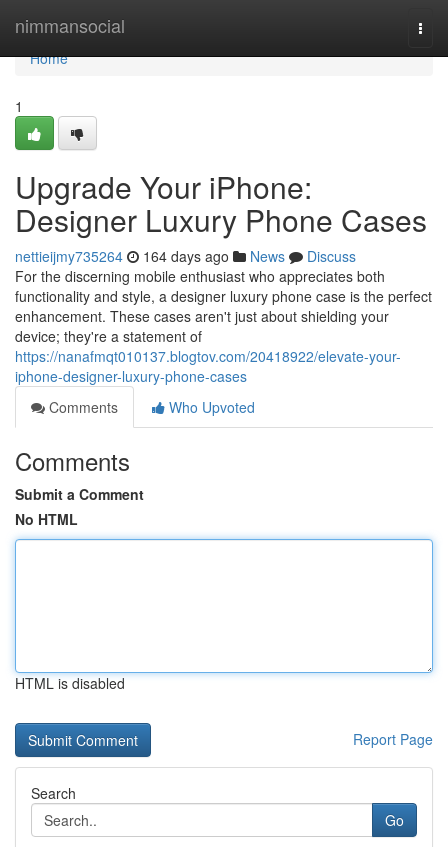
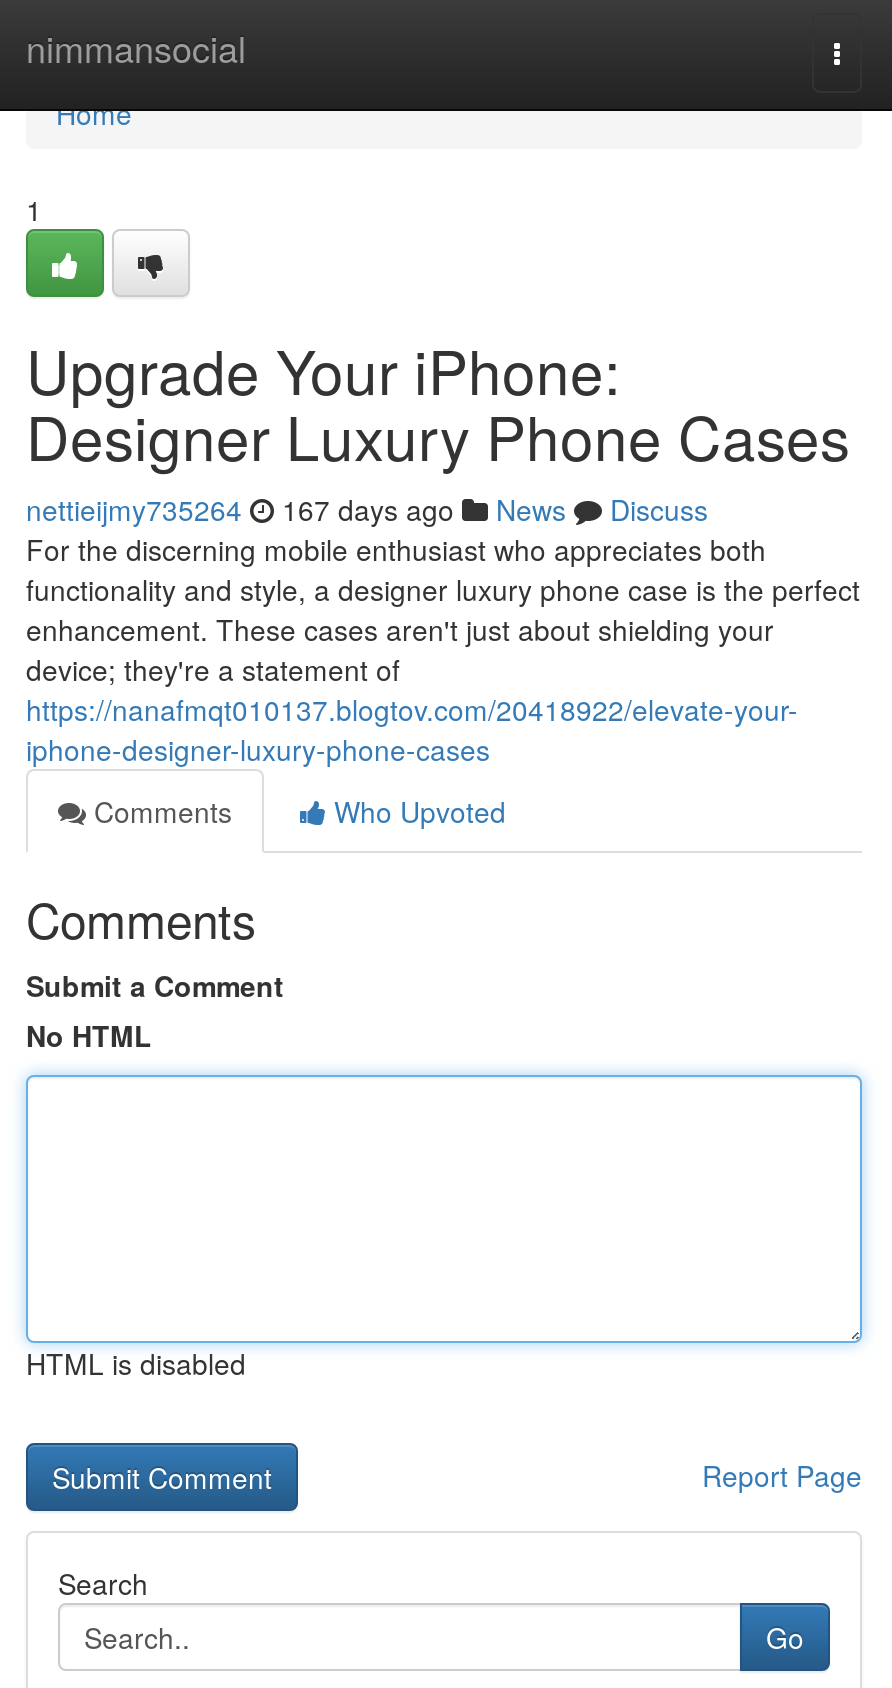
[15,246,356,266] nettieijmy735264 164 days ago News Discuss -> [26,489,708,529] nettieijmy735264 167 days ago News Discuss

